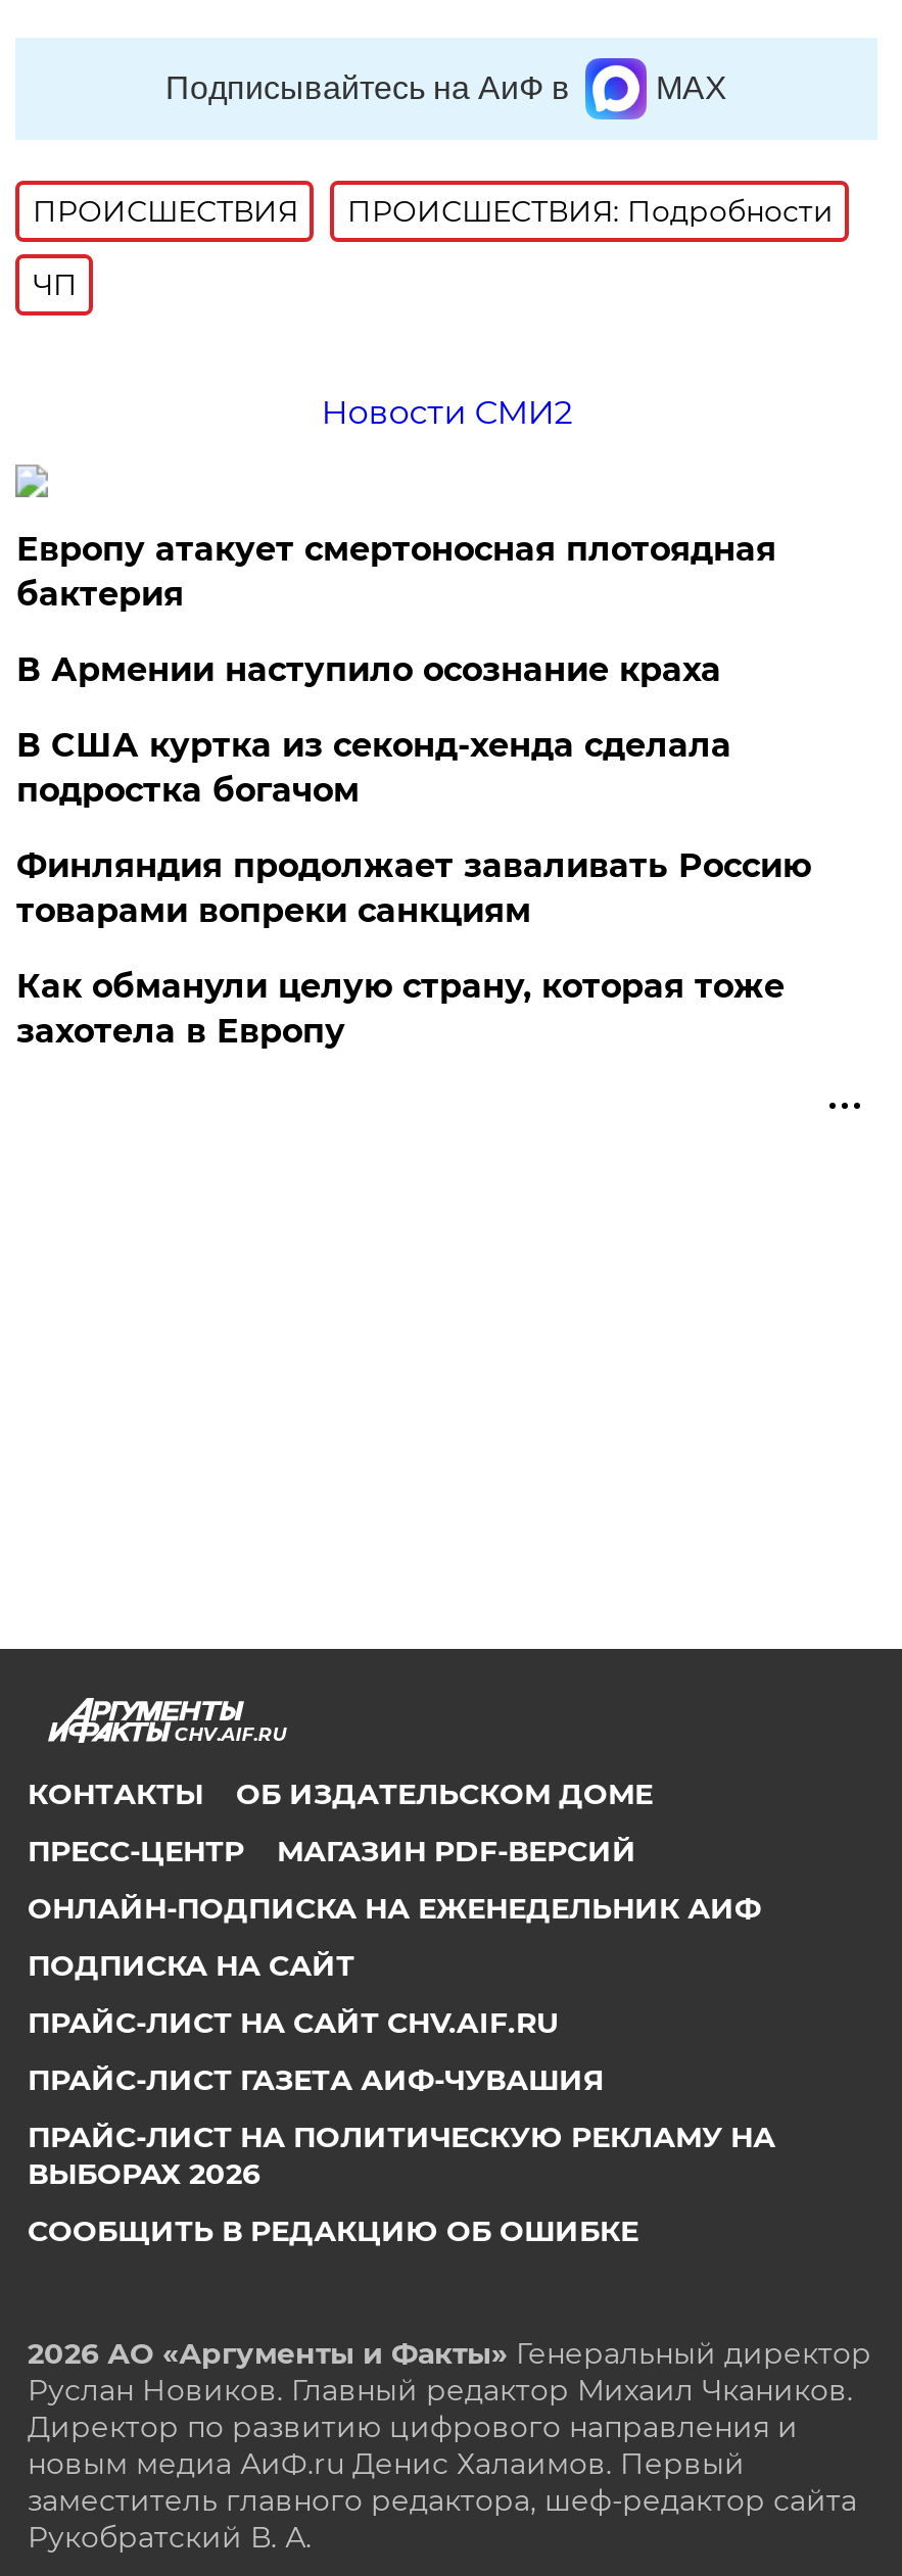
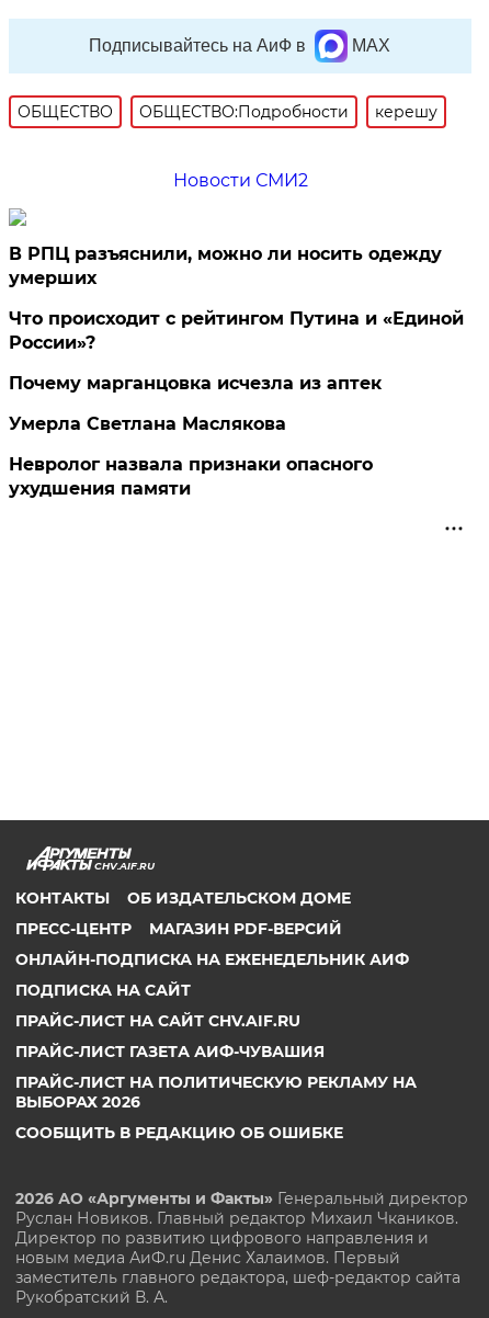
[32,193,833,303] ПРОИСШЕСТВИЯ | ПРОИСШЕСТВИЯ: Подробности | ЧП -> [18,102,438,122] ОБЩЕСТВО | ОБЩЕСТВО:Подробности | керешу
[16,530,776,614] Европу атакует смертоносная плотоядная | бактерия -> [9,243,442,288] В РПЦ разъяснили, можно ли носить одежду | умерших
[16,650,721,689] В Армении наступило осознание краха -> [9,308,464,353] Что происходит с рейтингом Путина и «Единой | России»?
[16,726,731,810] В США куртка из секонд-хенда сделала | подростка богачом -> [9,373,382,394] Почему марганцовка исчезла из аптек
[16,846,811,930] Финляндия продолжает заваливать Россию | товарами вопреки санкциям -> [9,413,287,434] Умерла Светлана Маслякова
[16,967,784,1051] Как обманули целую страну, которая тоже | захотела в Европу -> [9,454,373,499] Невролог назвала признаки опасного | ухудшения памяти

